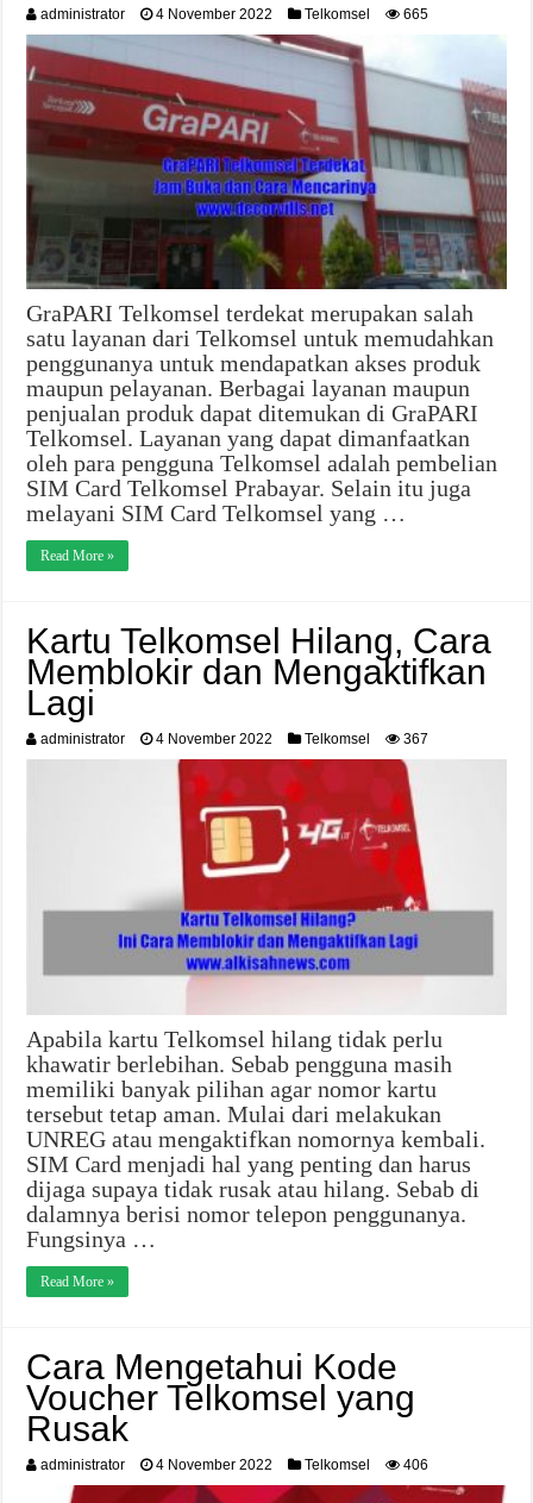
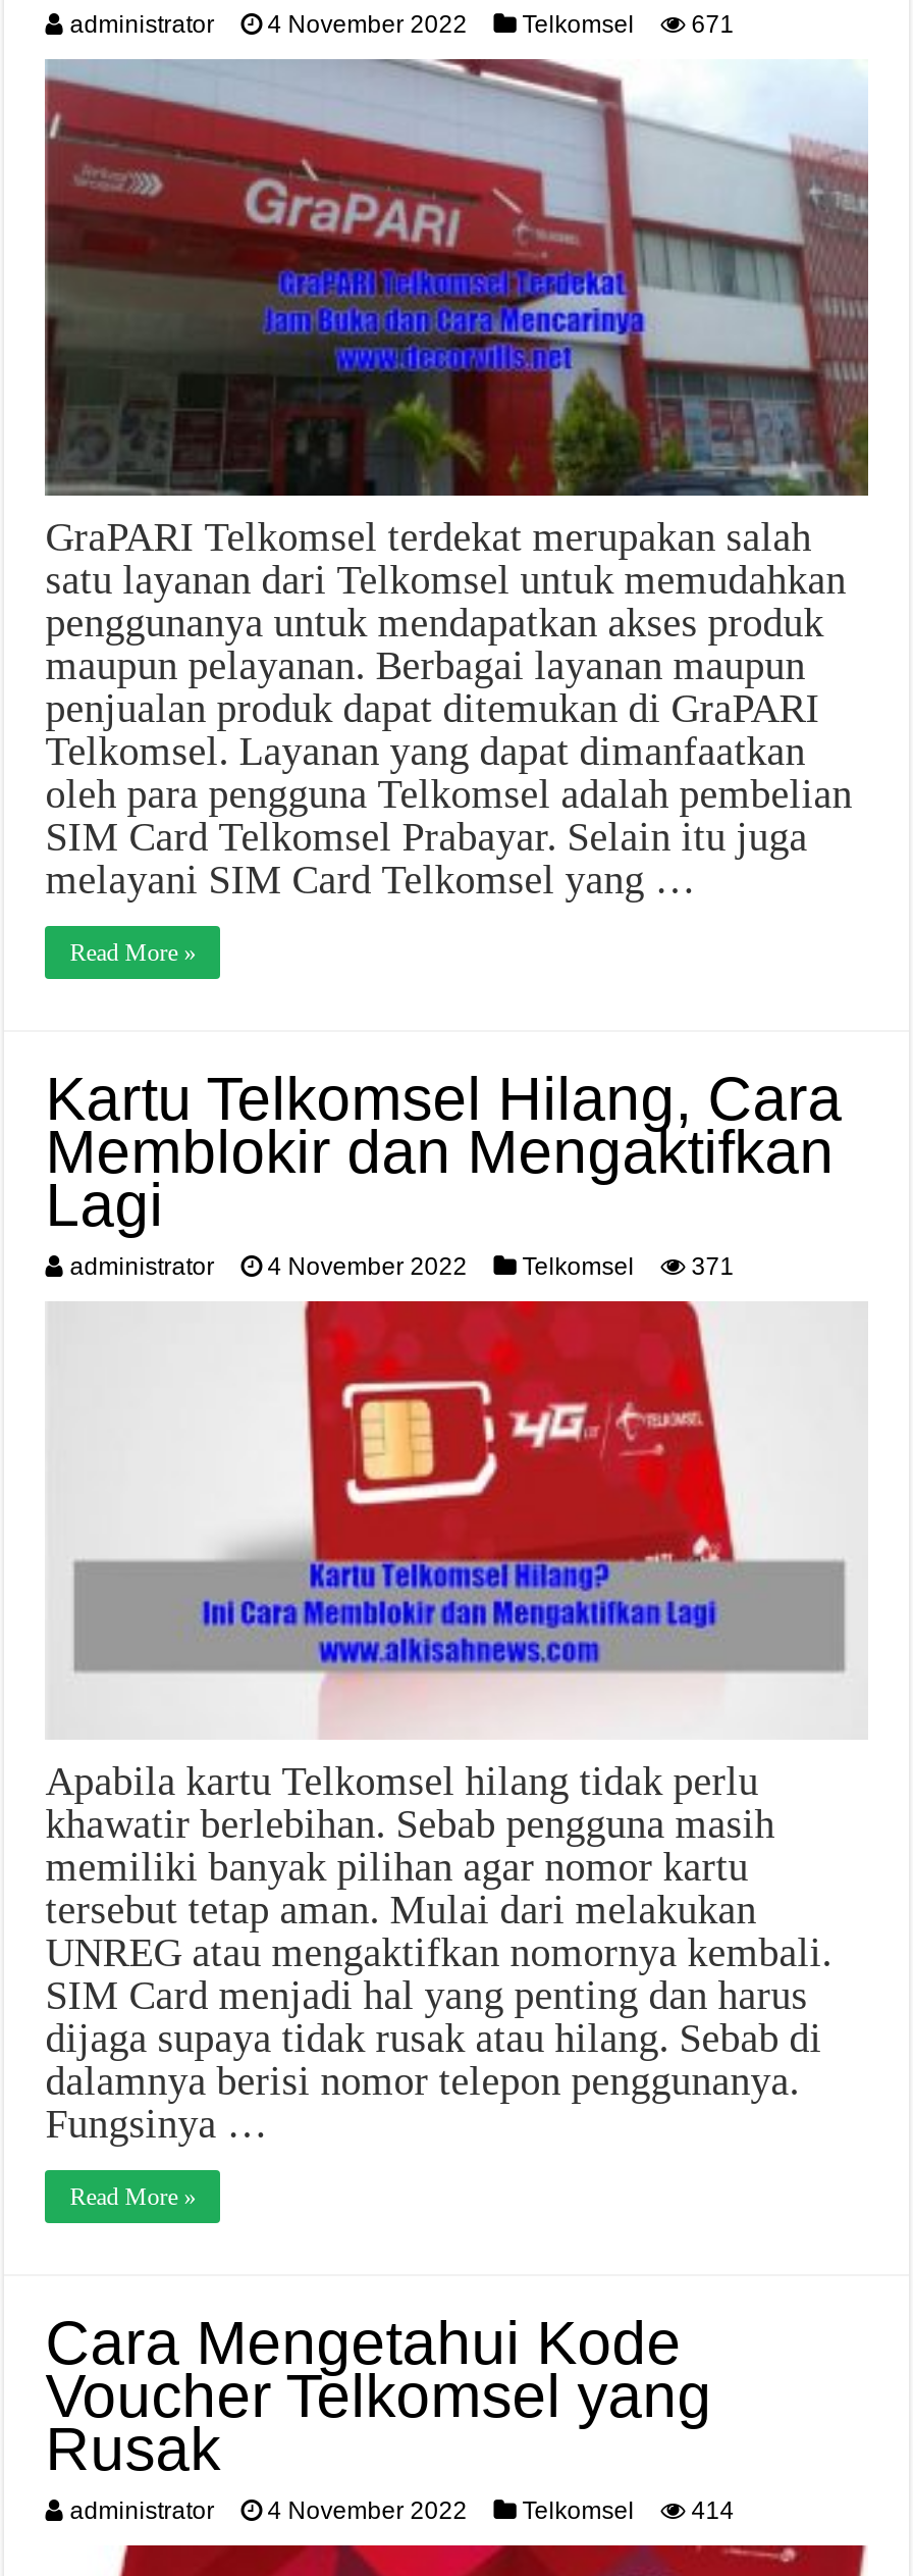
[41,5,429,22] administrator 4 November 2022 Telkomsel 665 -> [70,9,734,38] administrator 4 November 2022 Telkomsel 671
[41,731,429,748] administrator 4 November 2022 Telkomsel 367 -> [70,1253,734,1281] administrator 4 November 2022 Telkomsel 371
[41,1457,429,1473] administrator 4 November 2022 Telkomsel 406 -> [70,2497,734,2525] administrator 4 November 2022 Telkomsel 414

